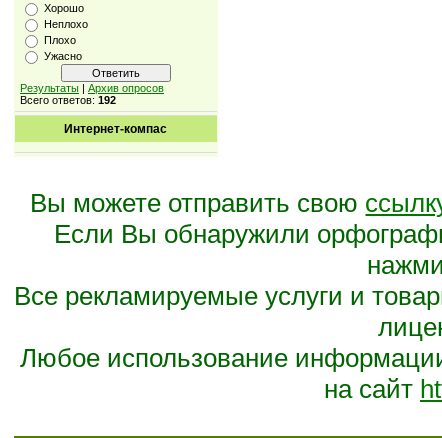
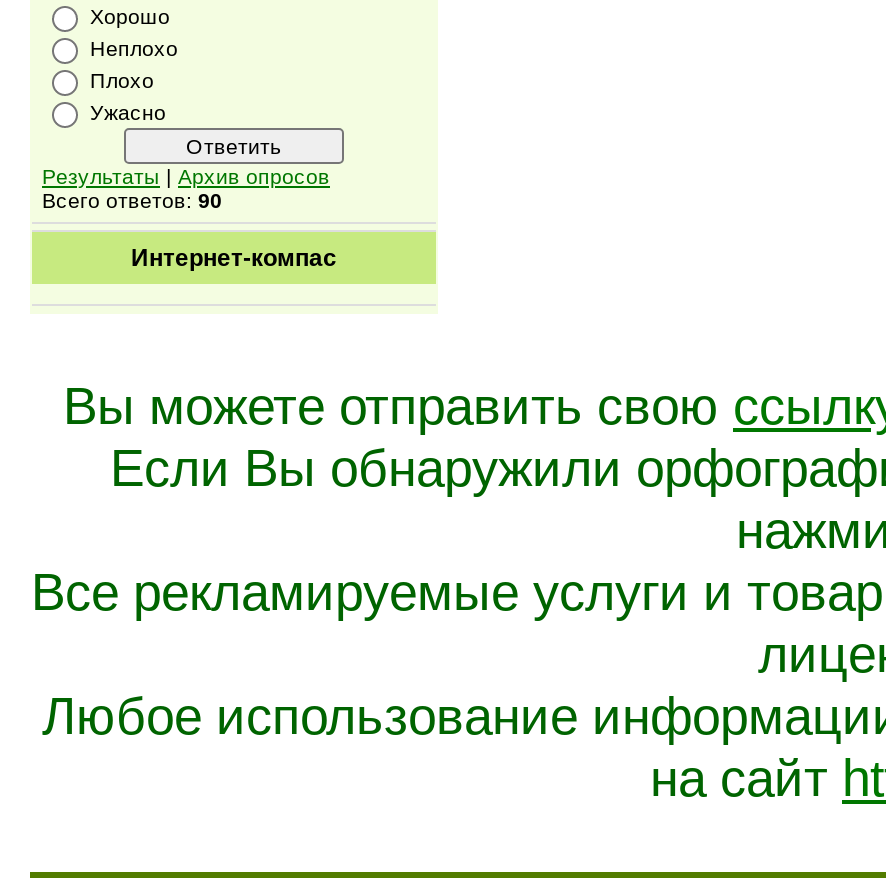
[20,94,116,106] Всего ответов:192 -> [42,188,222,212] Всего ответов:90

